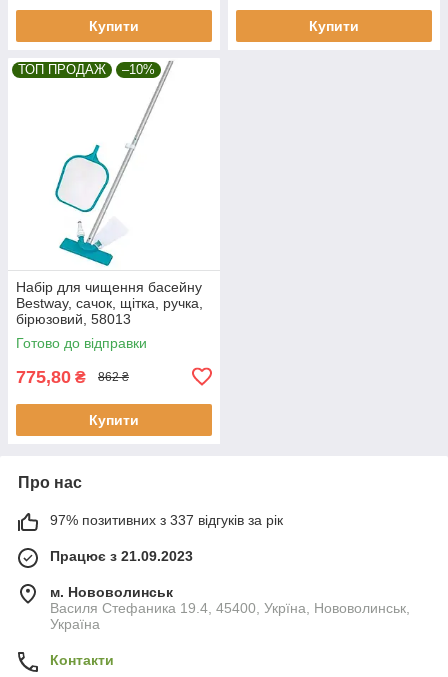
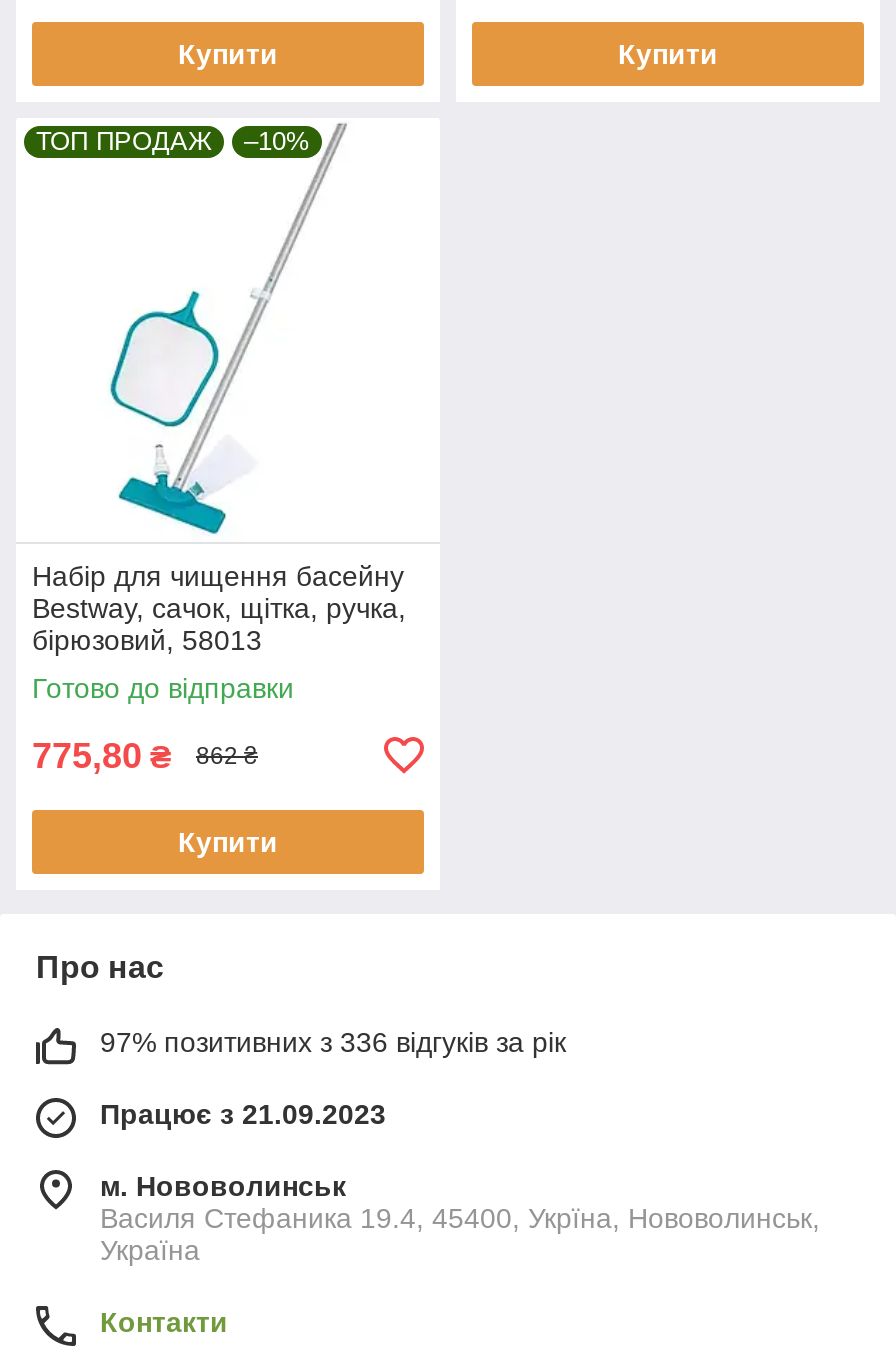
[50,512,283,528] 97% позитивних з 337 відгуків за рік -> [100,1026,566,1058] 97% позитивних з 336 відгуків за рік

